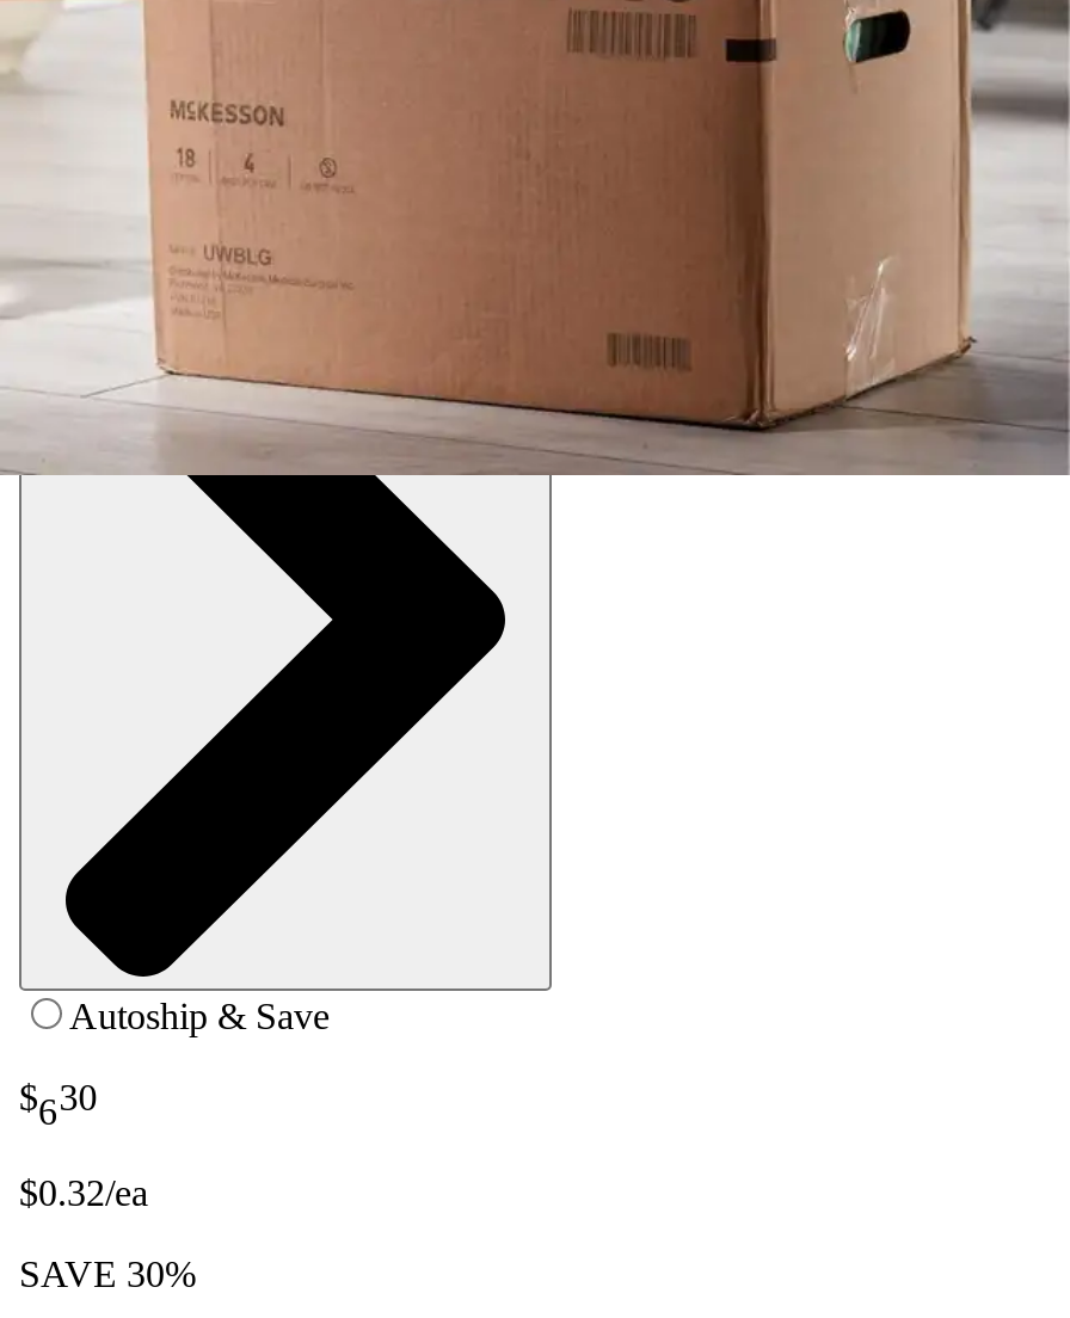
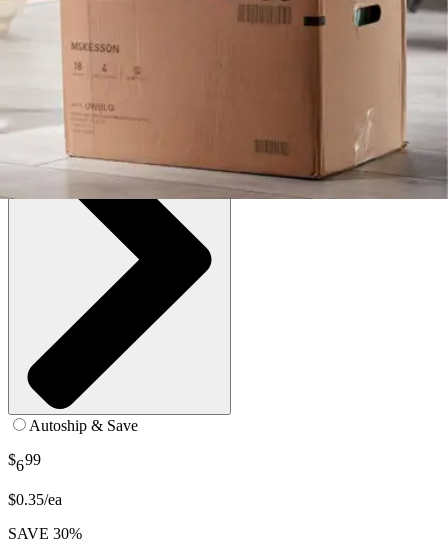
[19,1076,97,1132] $630 -> [8,451,41,474] $699
[19,1172,148,1213] $0.32/ea -> [8,491,62,508] $0.35/ea

